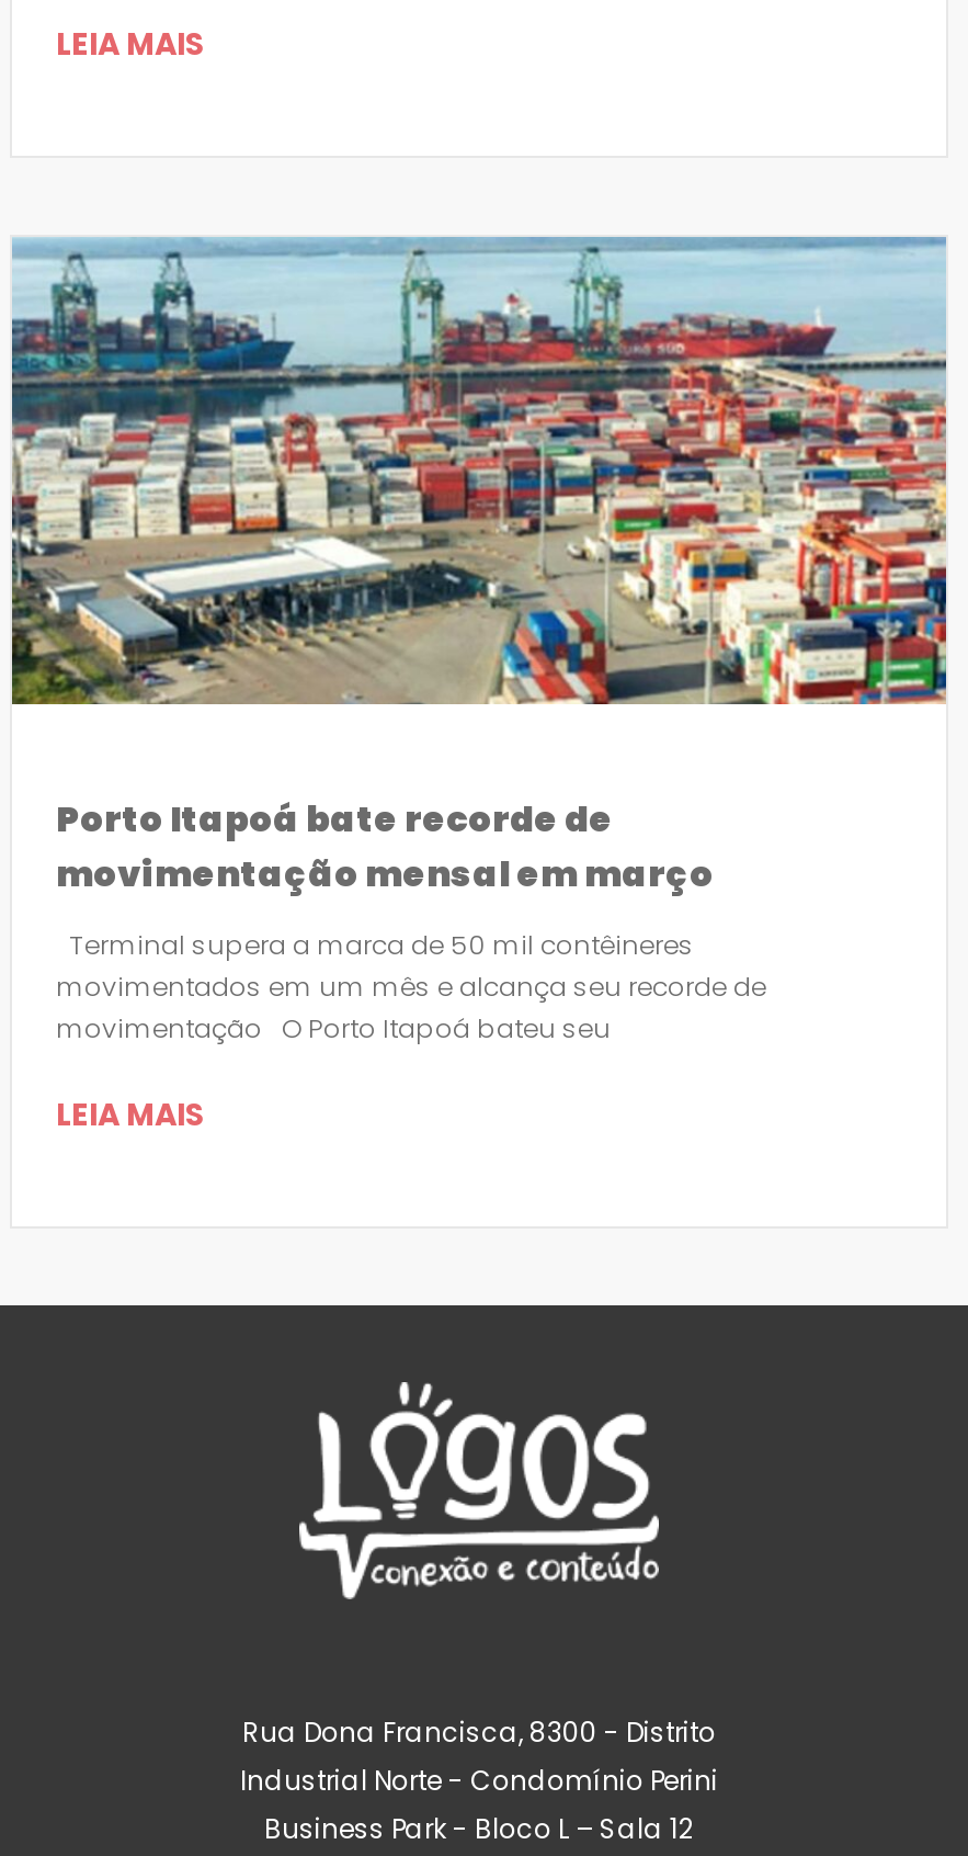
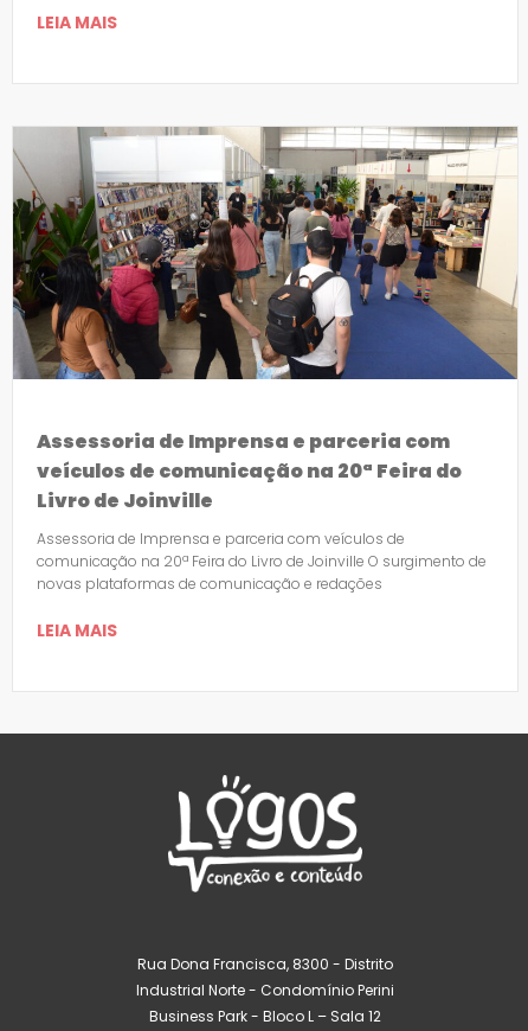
[10,235,948,706] [image] -> [12,127,517,380] [image]
[56,795,714,900] Porto Itapoá bate recorde de | movimentação mensal em março -> [37,428,462,515] Assessoria de Imprensa e parceria com | veículos de comunicação na 20ª Feira do | Livro de Joinville
[56,927,766,1047] Terminal supera a marca de 50 mil contêineres | movimentados em um mês e alcança seu recorde de | movimentação O Porto Itapoá bateu seu -> [37,529,487,594] Assessoria de Imprensa e parceria com veículos de | comunicação na 20ª Feira do Livro de Joinville O surgimento de | novas plataformas de comunicação e redações

